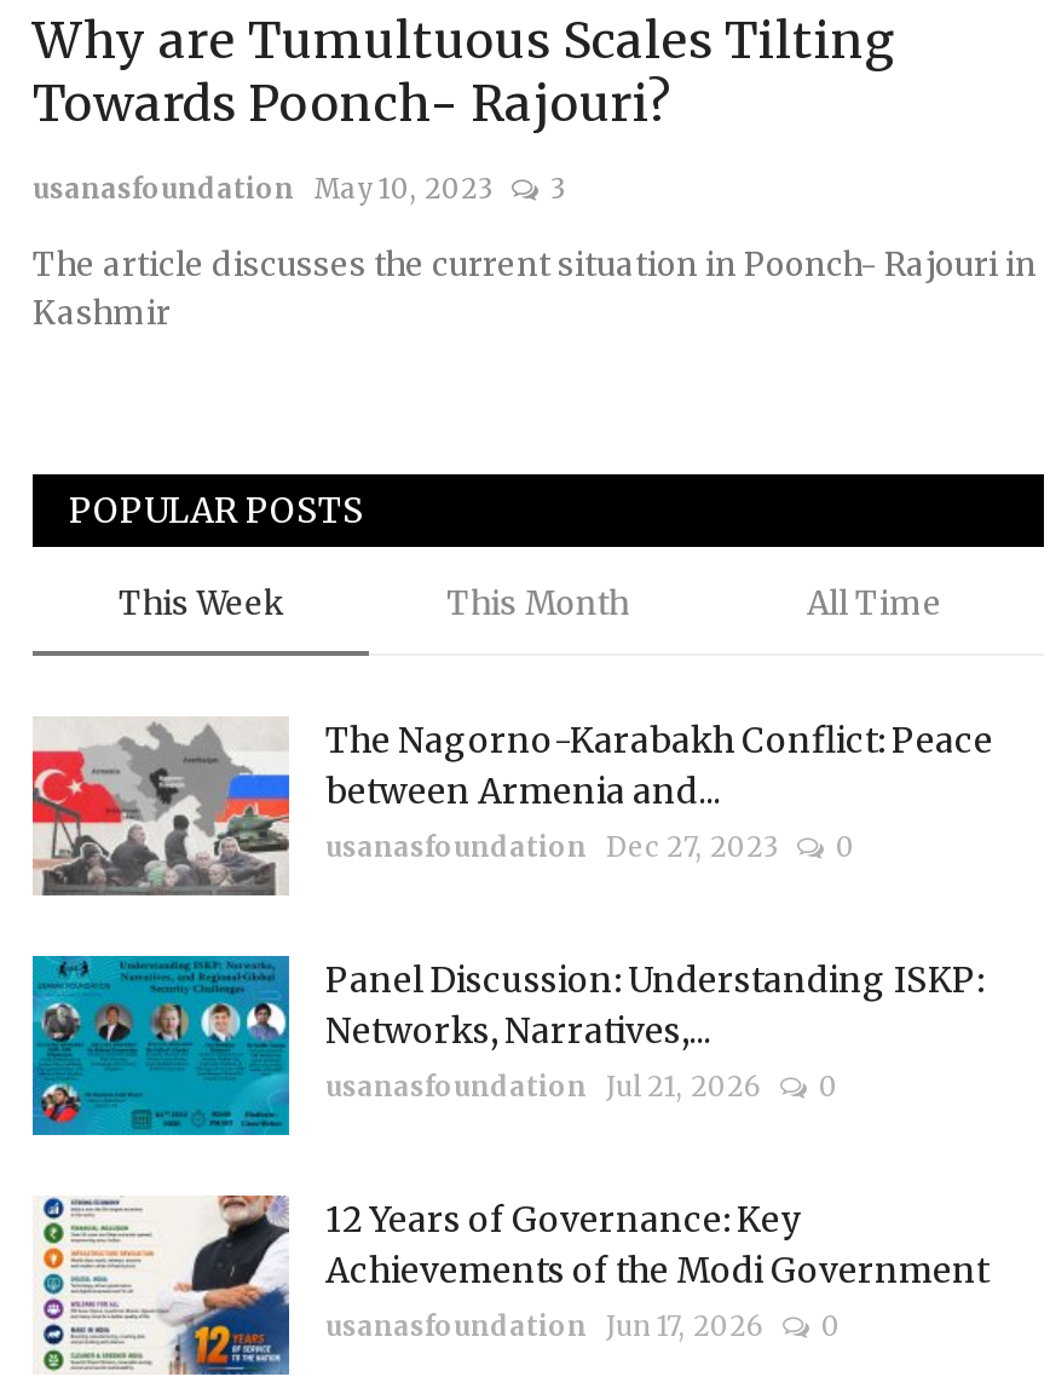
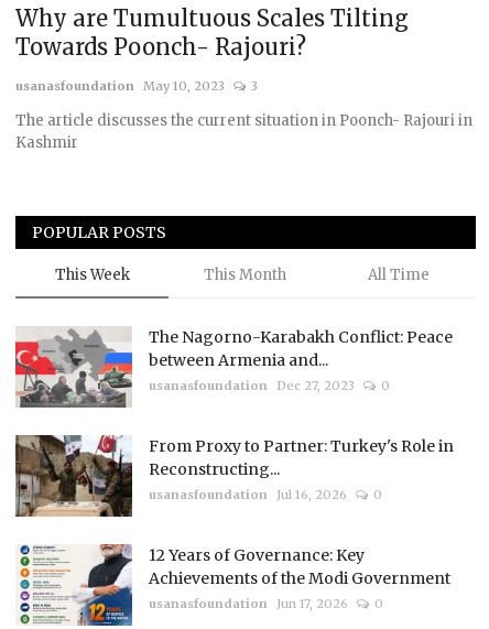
[30,954,983,1137] [image] | Panel Discussion: Understanding ISKP: | Networks, Narratives,... | usanasfoundation Jul 21, 2026 -> [14,434,454,518] [image] | From Proxy to Partner: Turkey's Role in | Reconstructing... | usanasfoundation Jul 16, 2026

